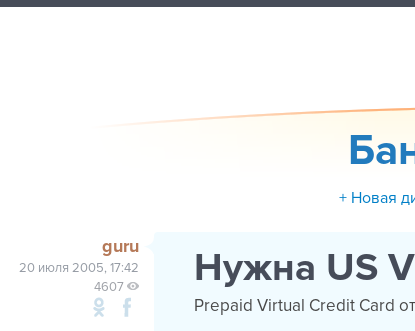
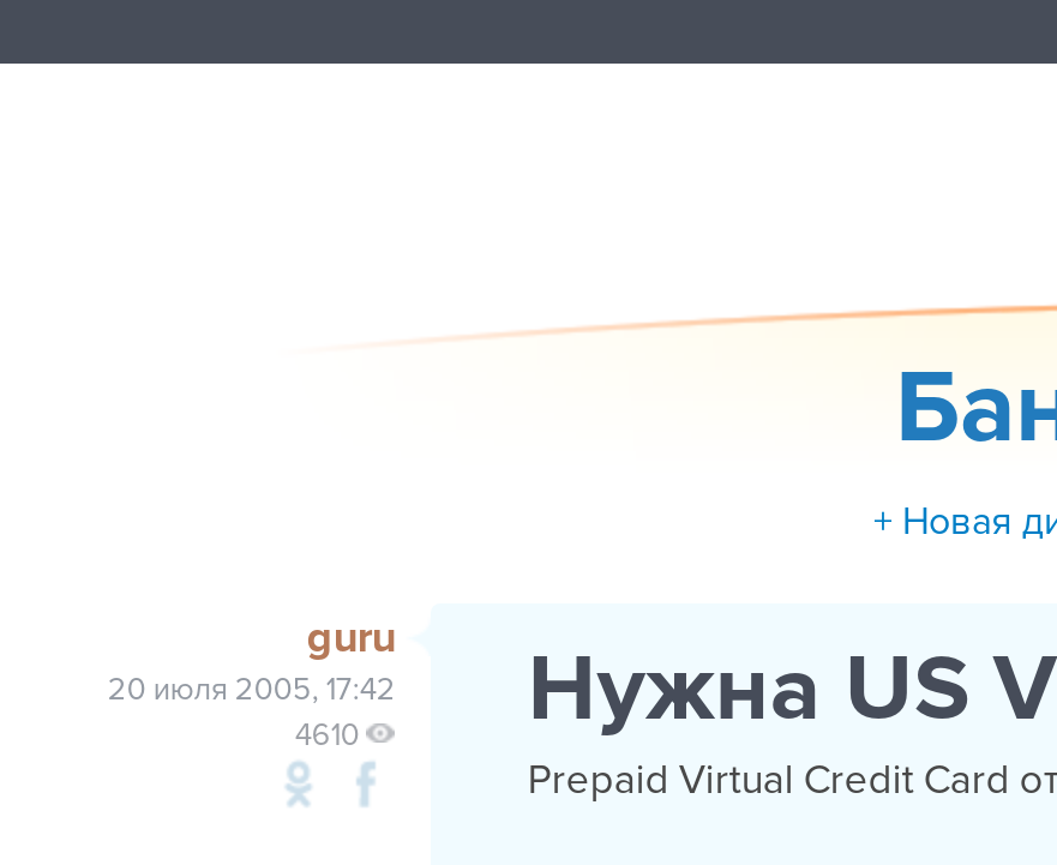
[94,279,124,295] 4607 -> [295,716,360,755] 4610

